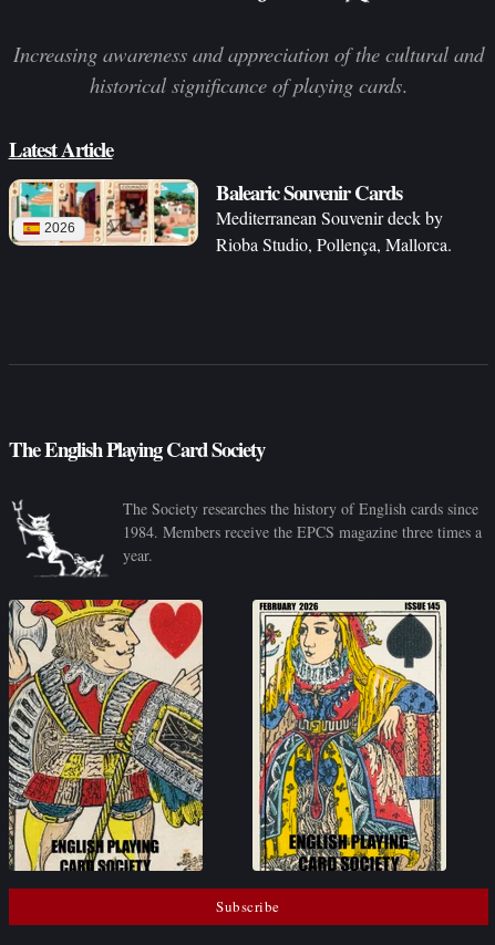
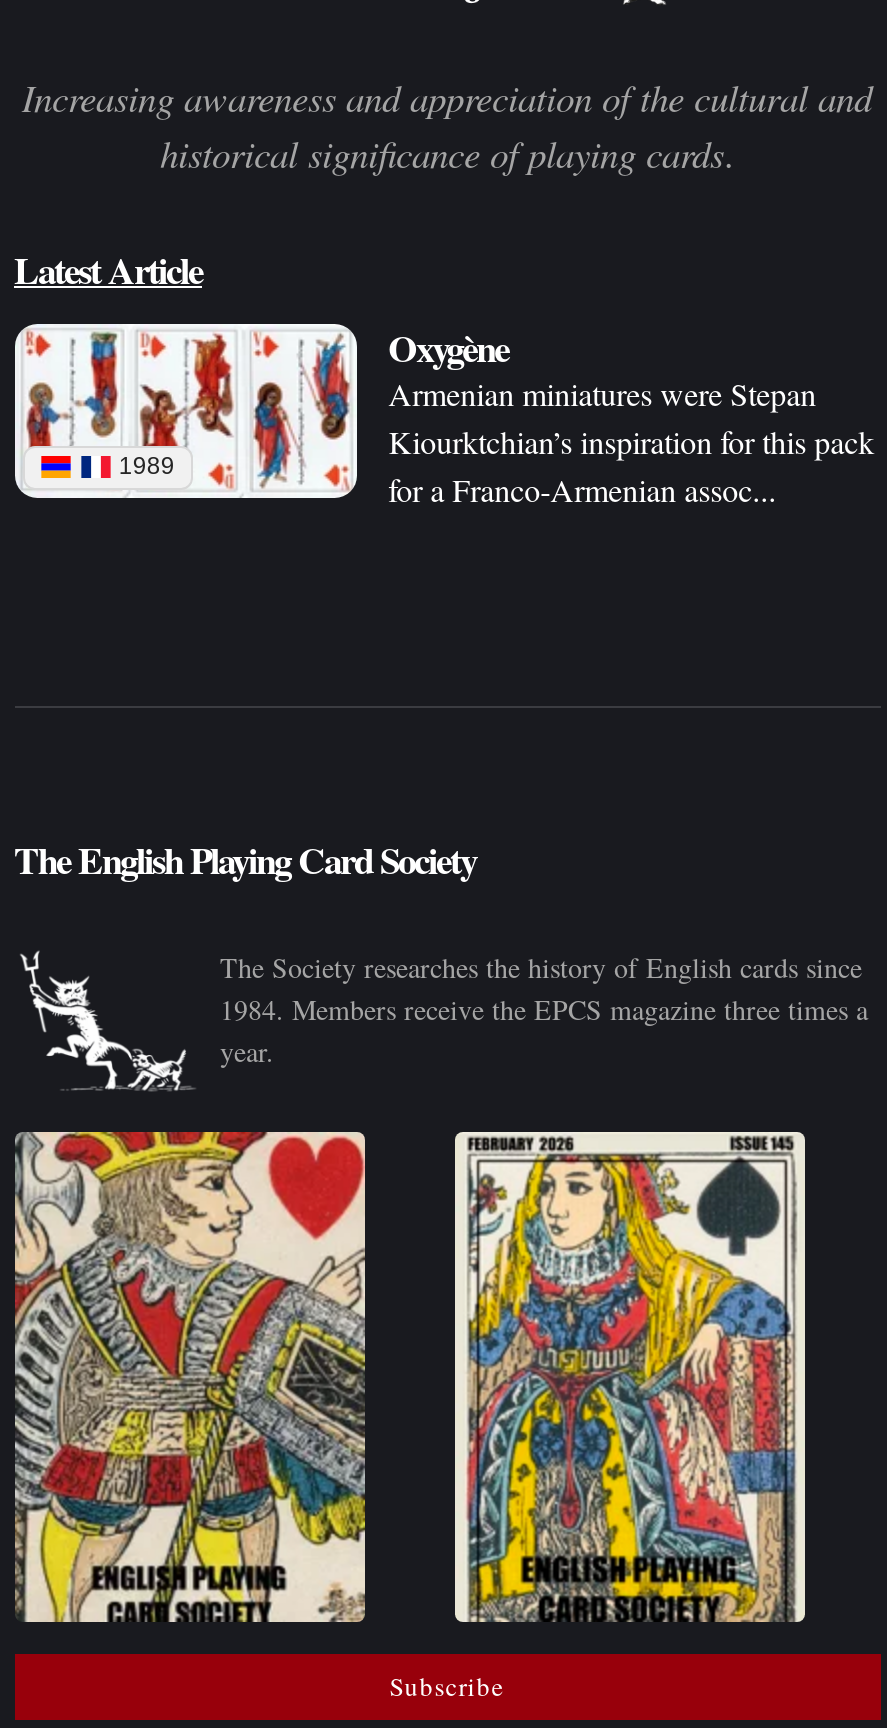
[9,179,198,249] [image] | 2026 -> [15,324,357,500] [image] | 1989
[215,177,451,256] Balearic Souvenir Cards | Mediterranean Souvenir deck by | Rioba Studio, Pollença, Mallorca. -> [388,320,874,510] Oxygène | Armenian miniatures were Stepan | Kiourktchian’s inspiration for this pack | for a Franco-Armenian assoc...

